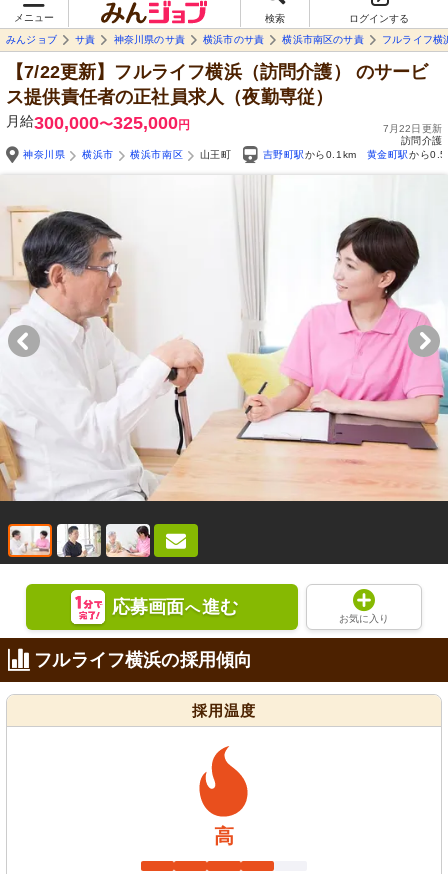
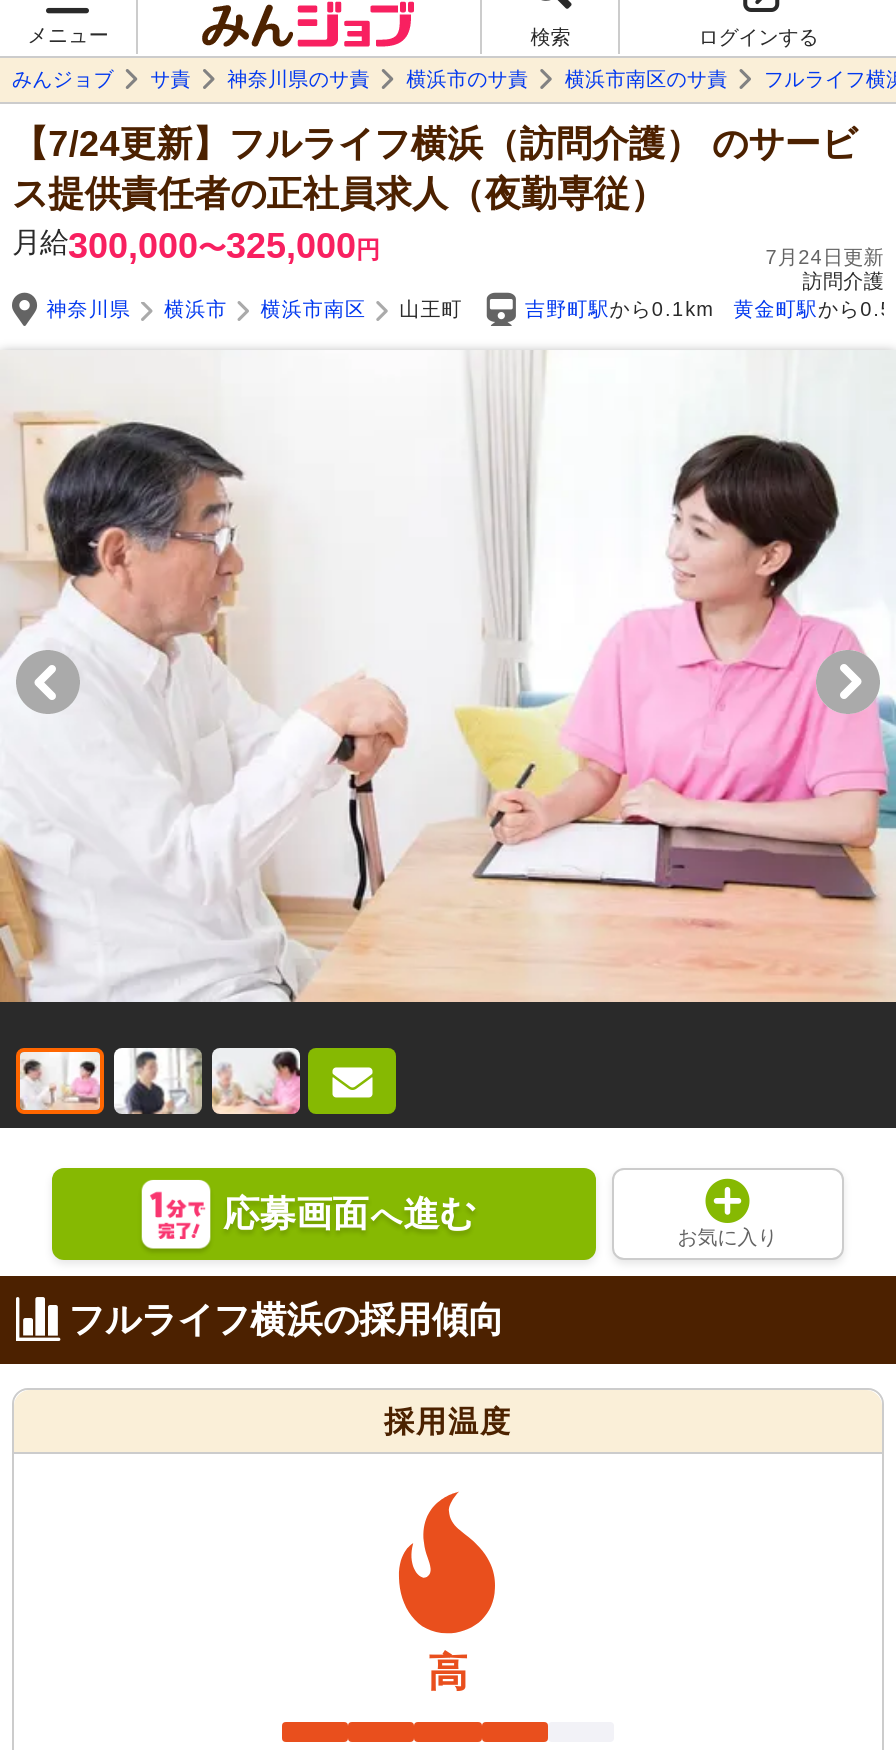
[6,62,429,82] 【7/22更新】フルライフ横浜（訪問介護）のサービ -> [12,124,857,164] 【7/24更新】フルライフ横浜（訪問介護）のサービ
[383,123,442,134] 7月22日更新 -> [765,246,884,268] 7月24日更新

